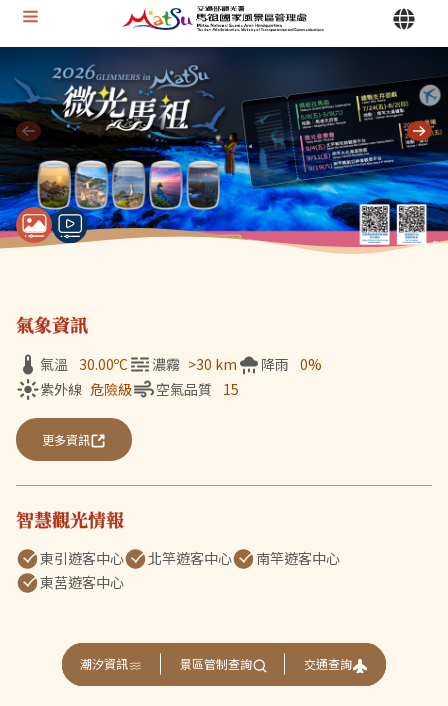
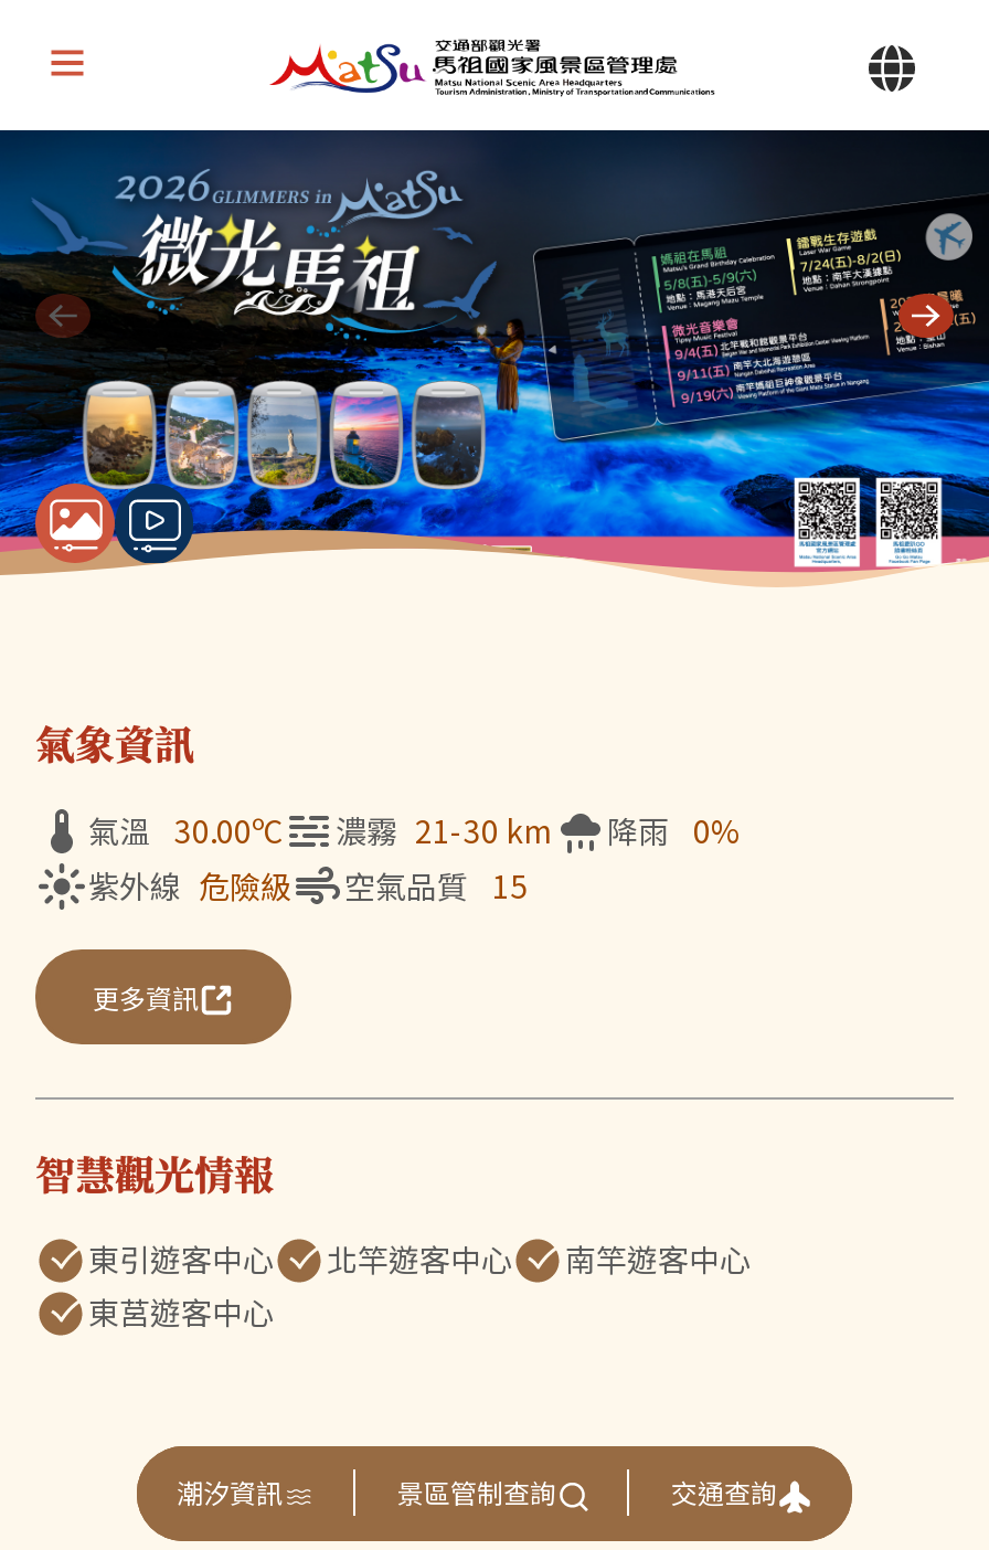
[40,354,322,374] 氣溫 30.00ºC 濃霧 >30 km 降雨 0% -> [88,809,742,853] 氣溫 30.00ºC 濃霧 21-30 km 降雨 0%

